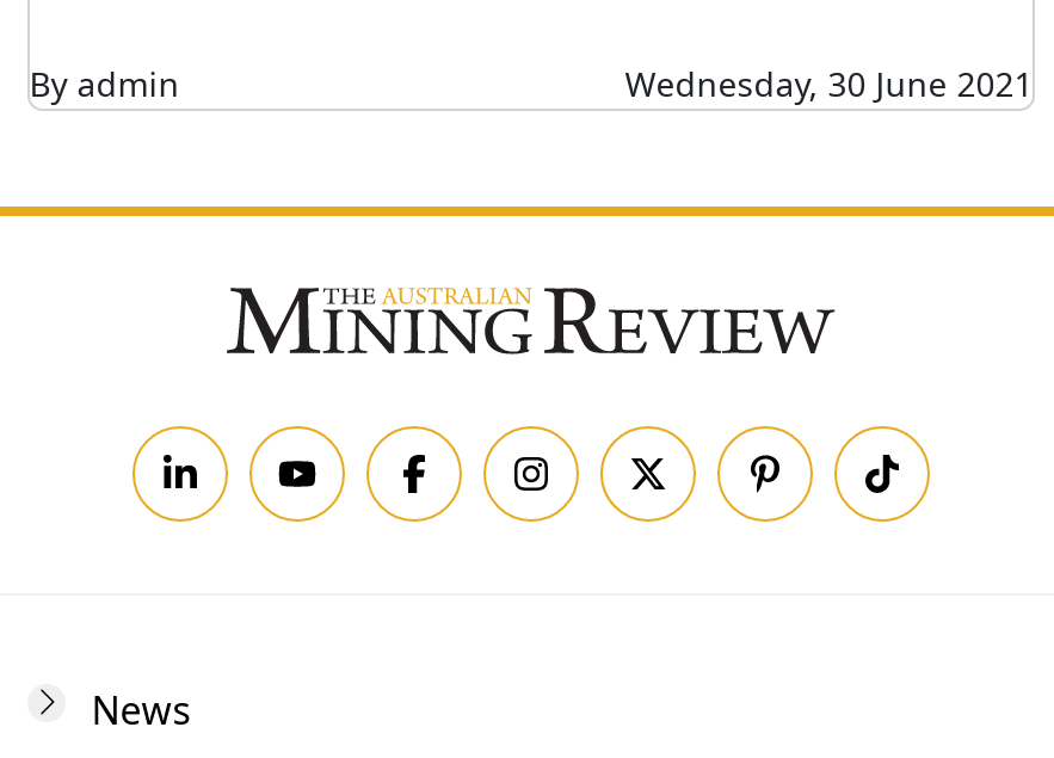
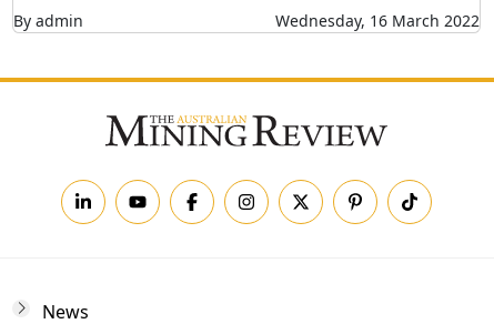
[625,60,1033,106] Wednesday, 30 June 2021 -> [276,10,480,31] Wednesday, 16 March 2022

